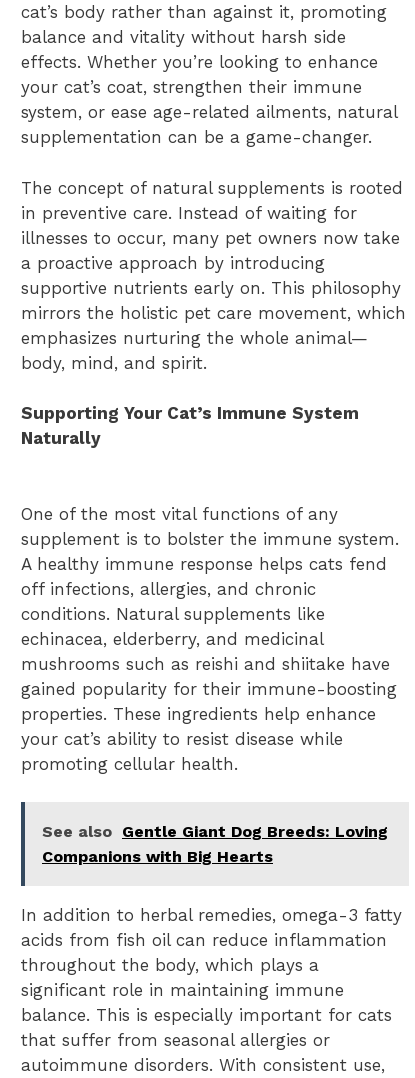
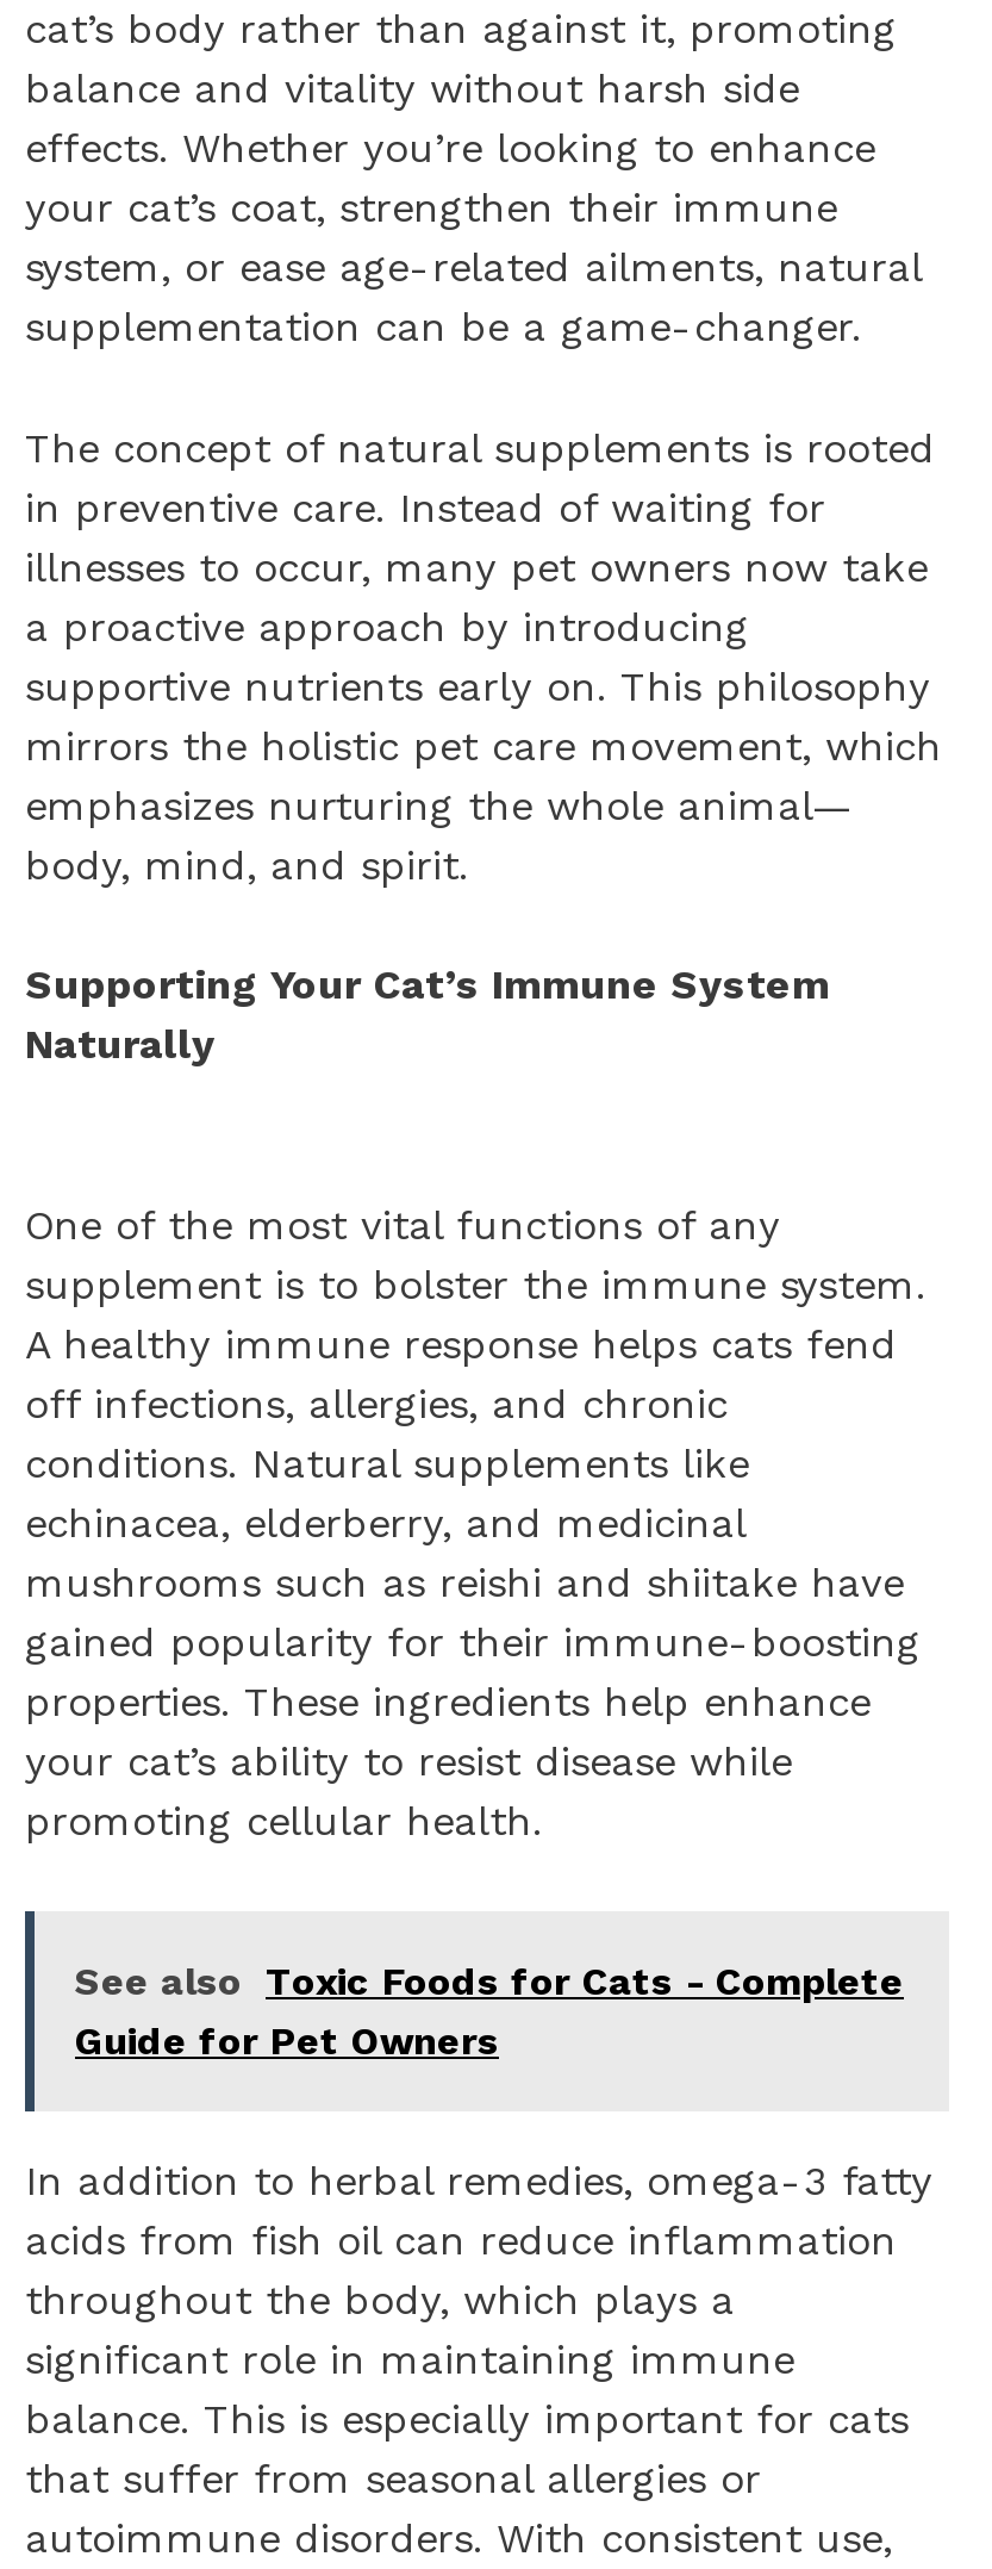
[42,822,388,866] See also Gentle Giant Dog Breeds: Loving | Companions with Big Hearts -> [75,1959,904,2064] See also Toxic Foods for Cats - Complete | Guide for Pet Owners

